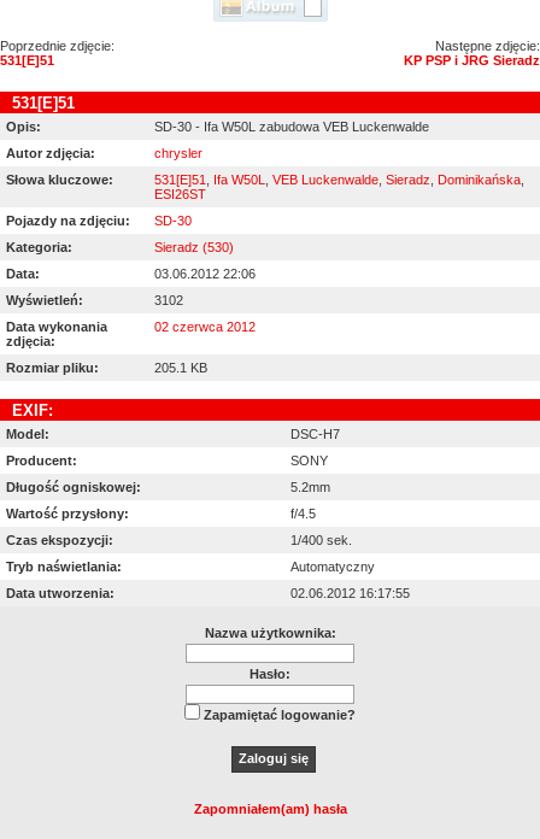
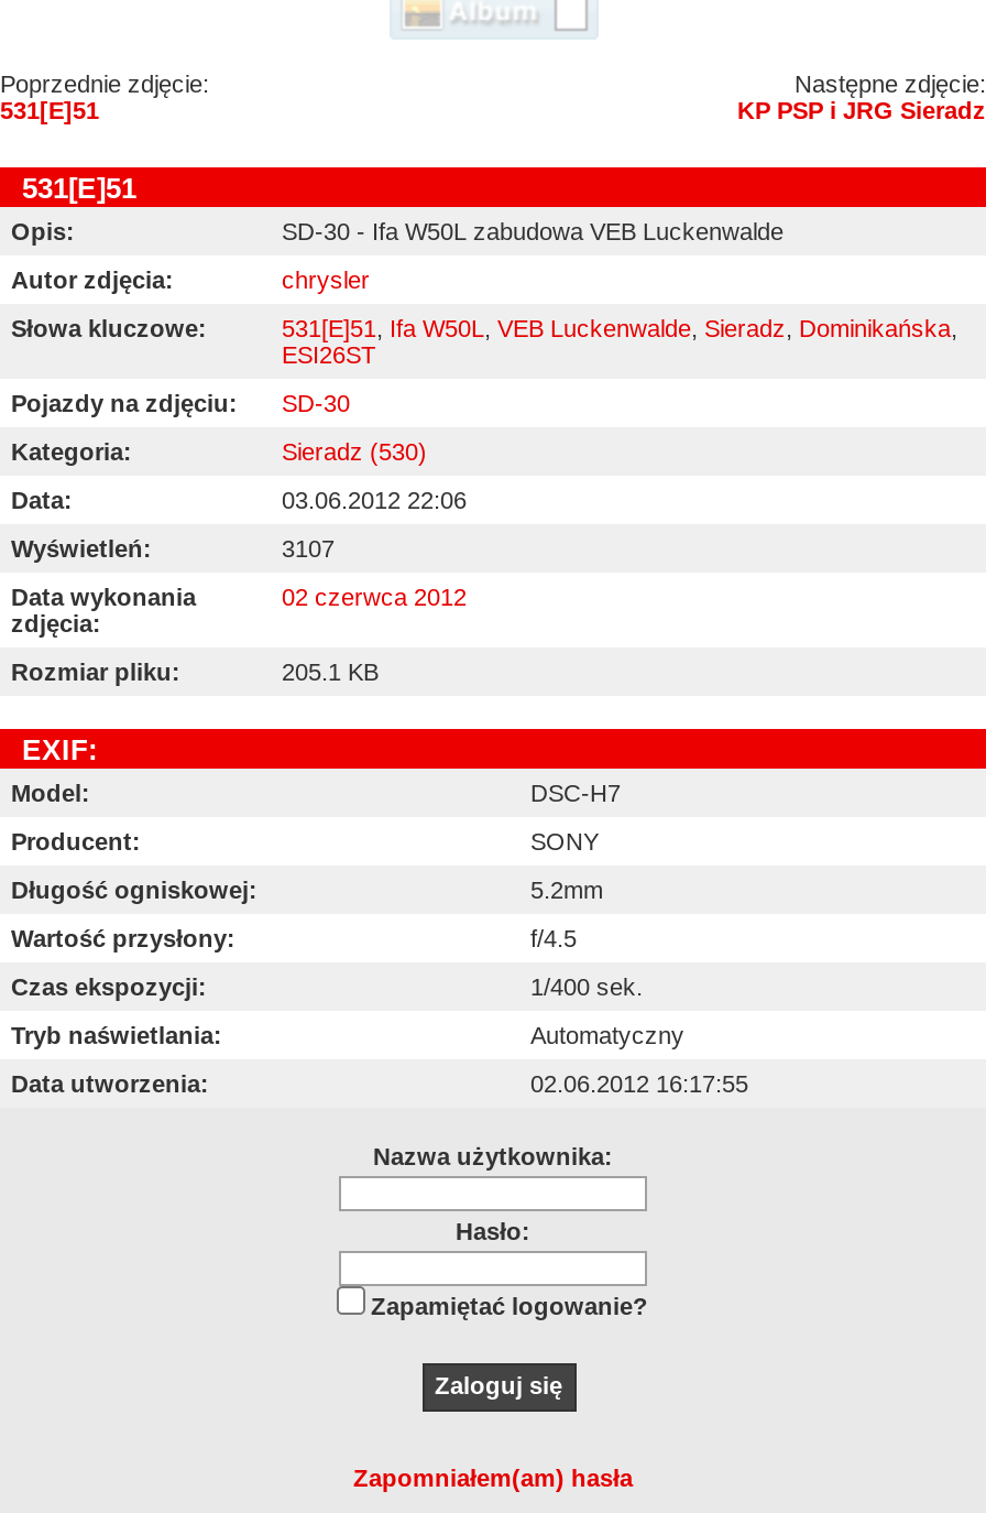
[154,293,183,307] 3102 -> [282,535,335,561] 3107

